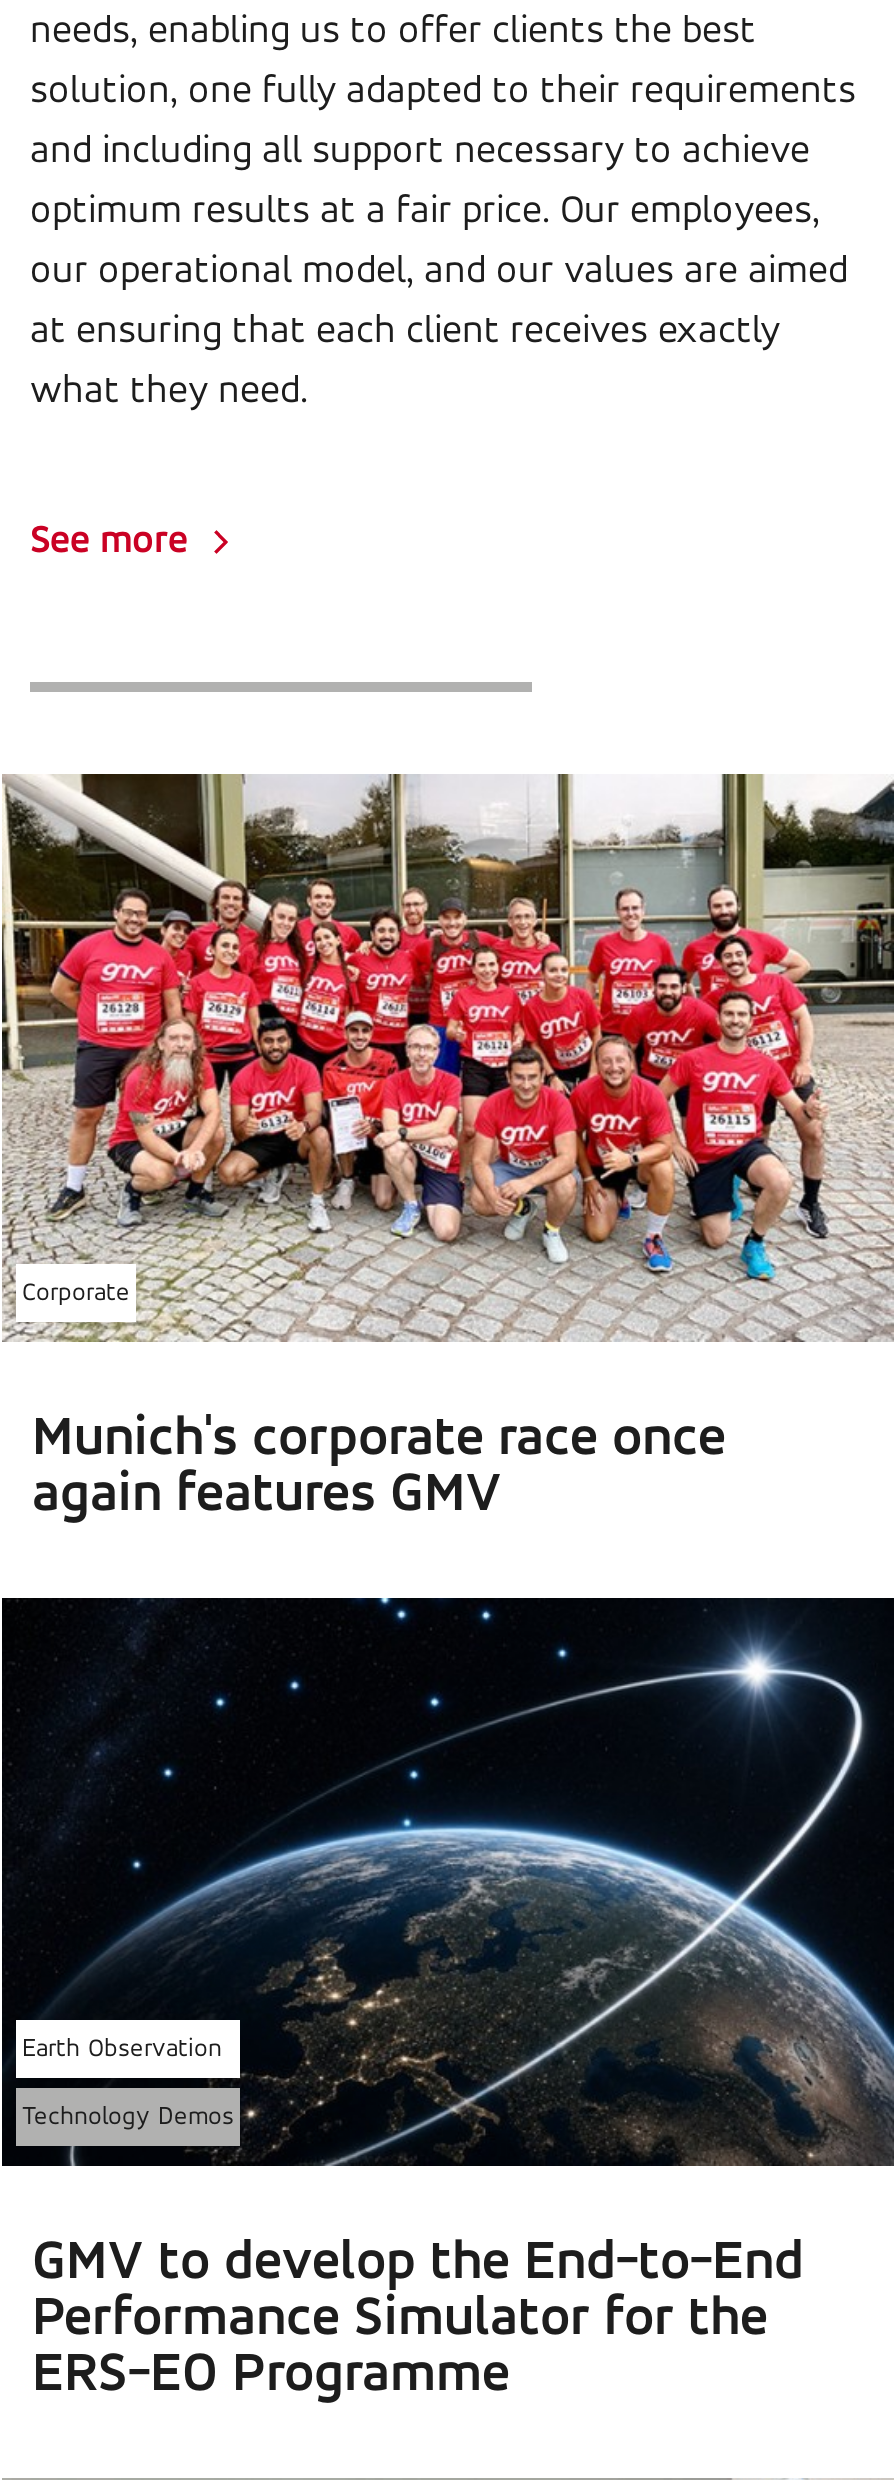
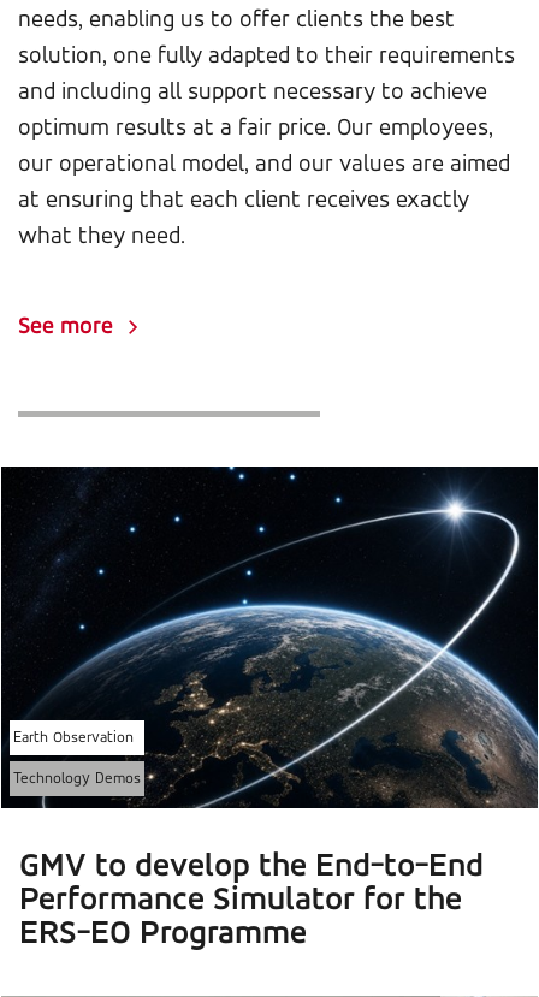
[6,772,890,1524] [image] | Corporate | Munich's corporate race once | again features GMV -> none

